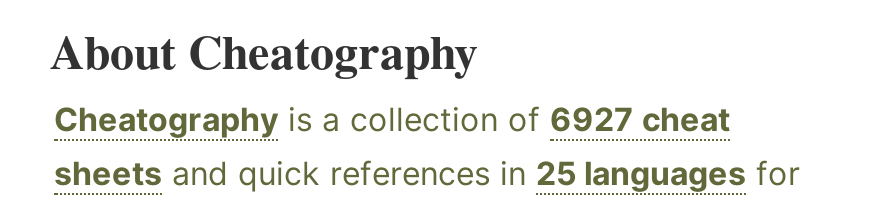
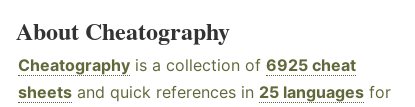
[54,99,730,139] Cheatography is a collection of 6927 cheat -> [18,55,356,75] Cheatography is a collection of 6925 cheat

